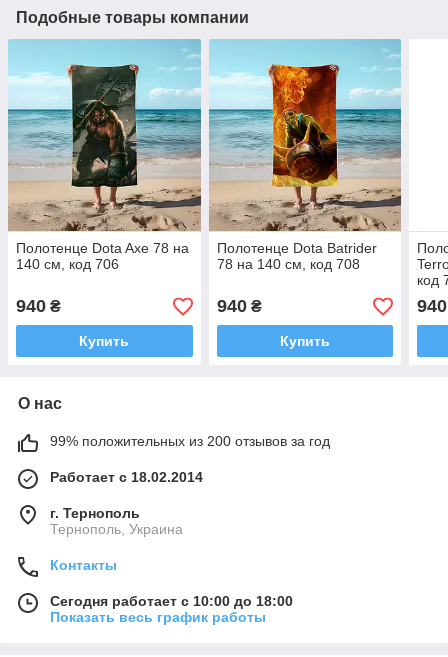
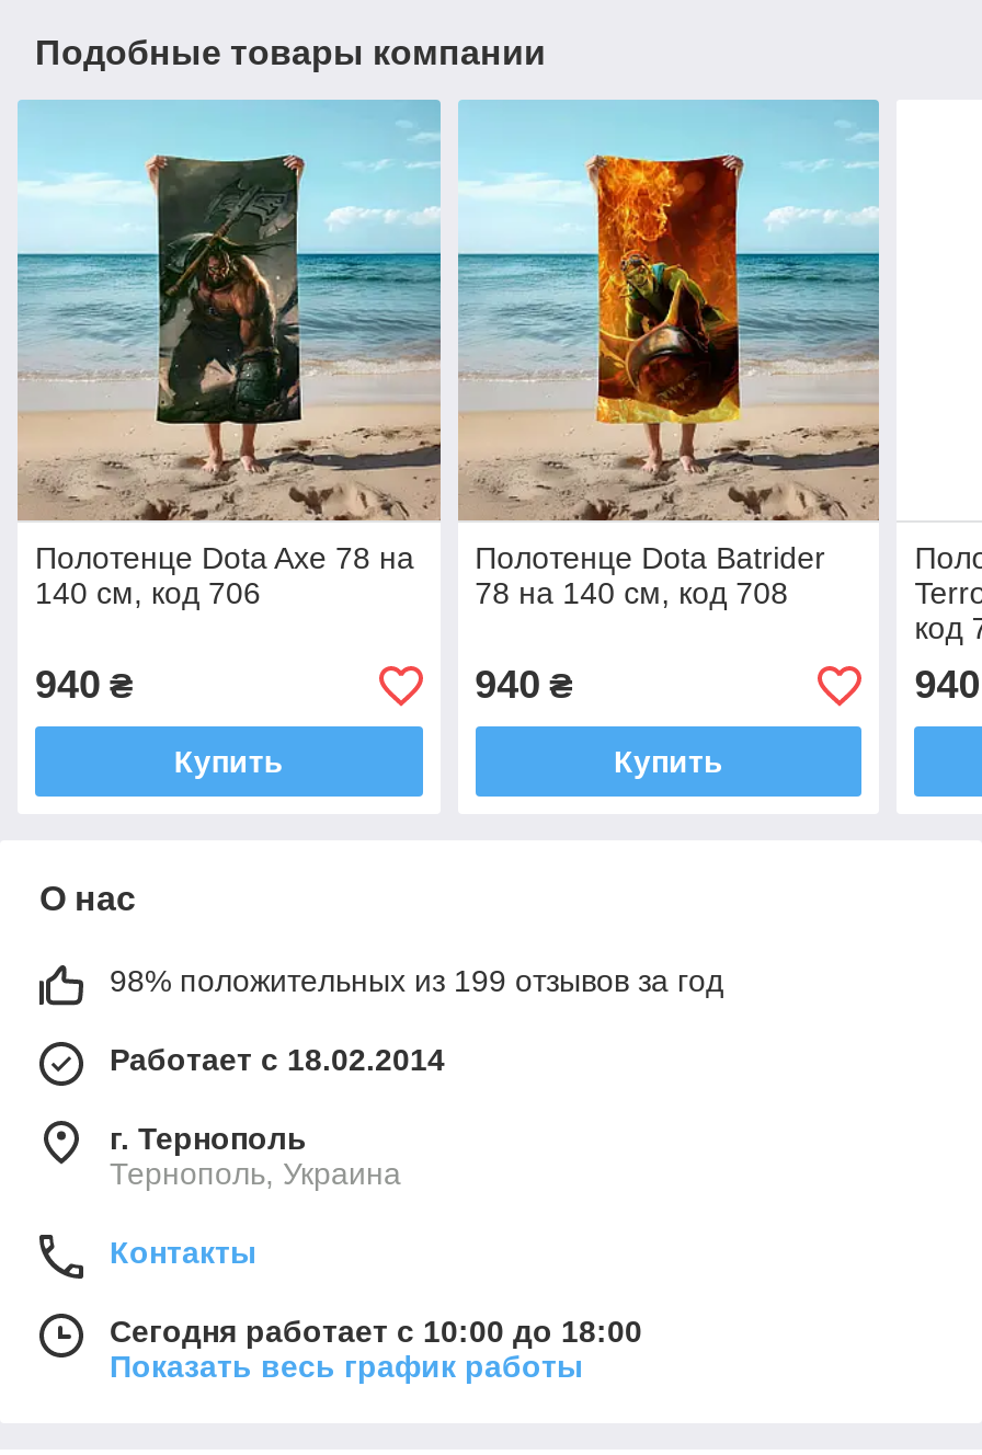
[50,433,330,449] 99% положительных из 200 отзывов за год -> [110,964,723,999] 98% положительных из 199 отзывов за год

